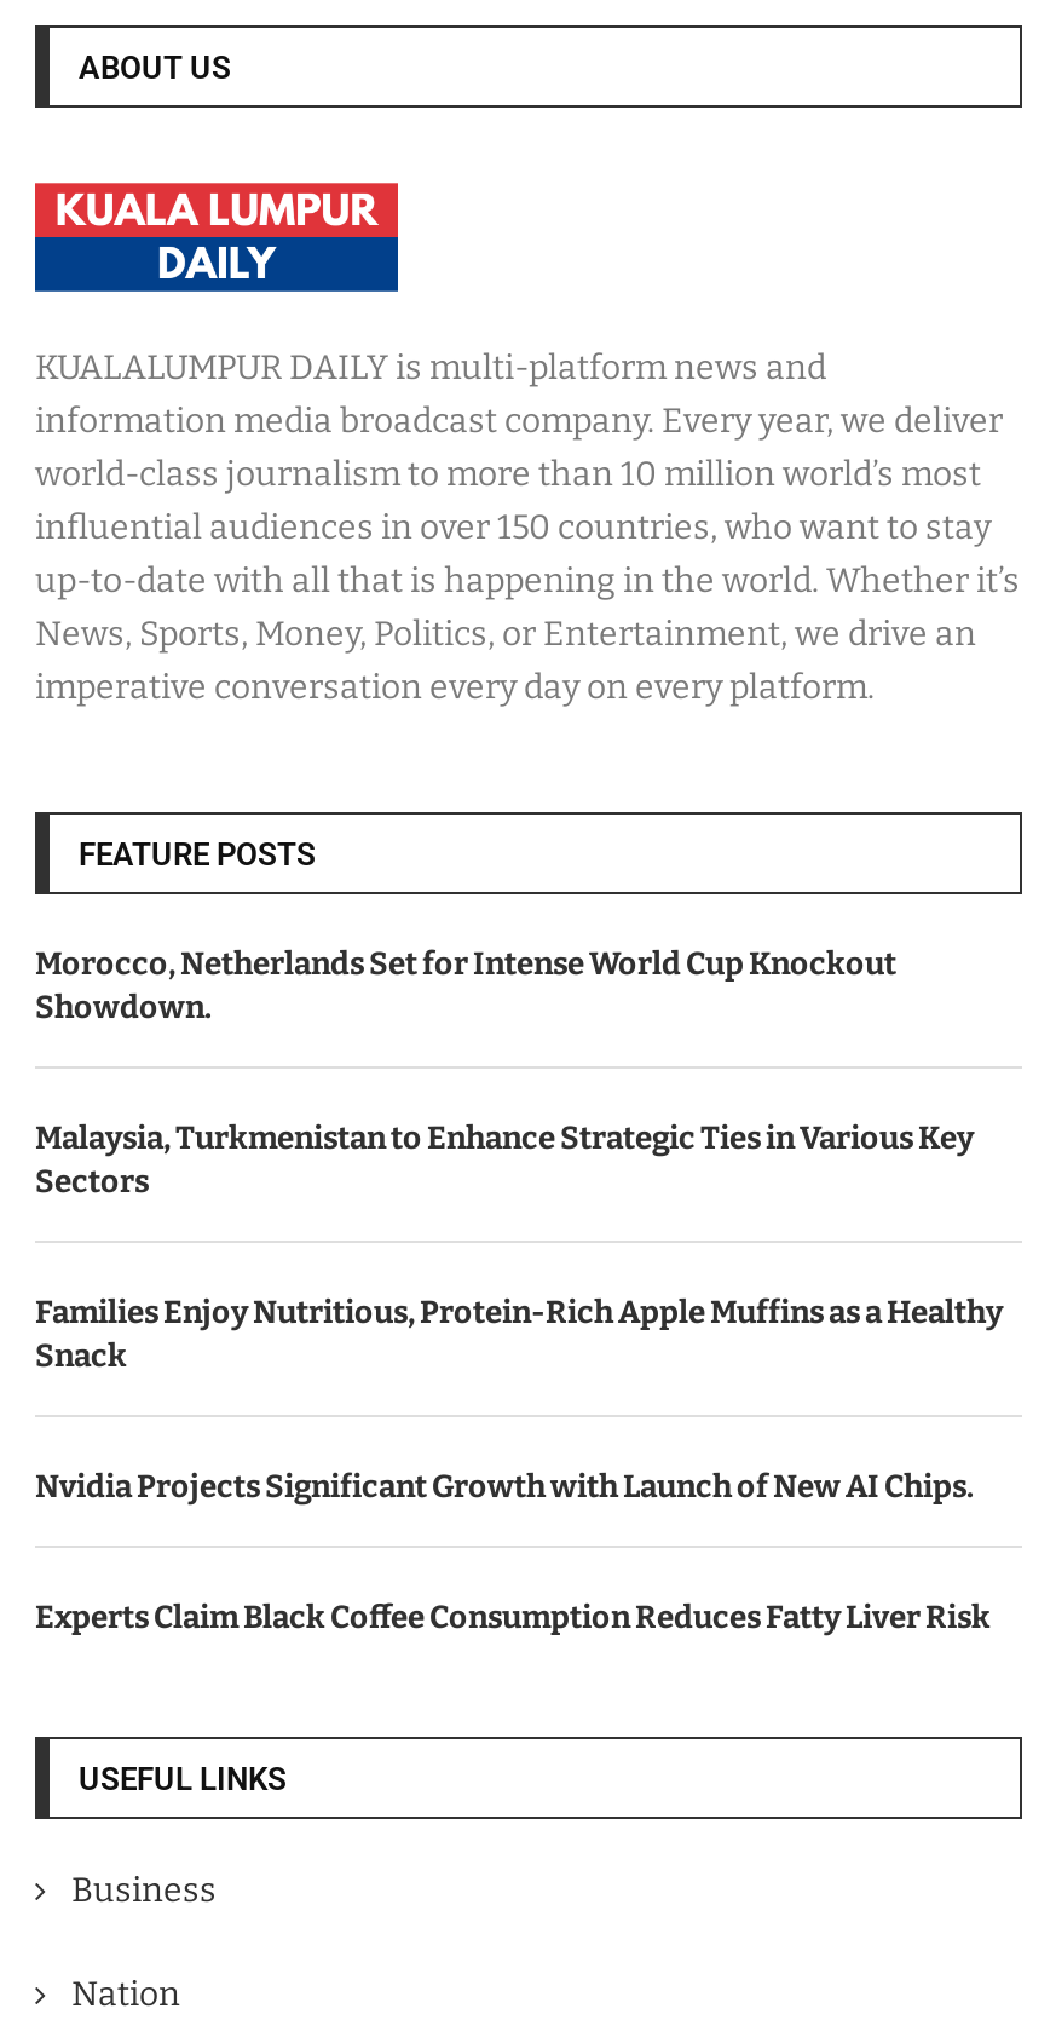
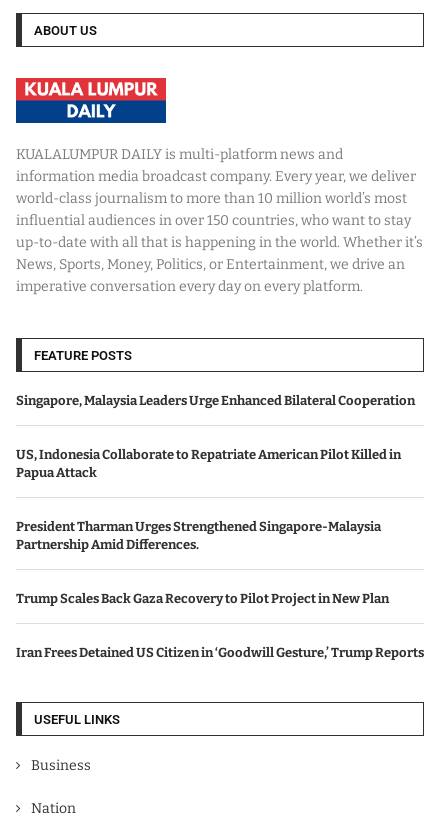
[35,946,896,1026] Morocco, Netherlands Set for Intense World Cup Knockout | Showdown. -> [16,393,415,408] Singapore, Malaysia Leaders Urge Enhanced Bilateral Cooperation
[35,1120,974,1200] Malaysia, Turkmenistan to Enhance Strategic Ties in Various Key | Sectors -> [16,447,401,480] US, Indonesia Collaborate to Repatriate American Pilot Killed in | Papua Attack
[35,1295,1003,1374] Families Enjoy Nutritious, Protein-Rich Apple Muffins as a Healthy | Snack -> [16,519,381,552] President Tharman Urges Strengthened Singapore-Malaysia | Partnership Amid Differences.
[35,1469,974,1505] Nvidia Projects Significant Growth with Launch of New AI Chips. -> [16,591,389,606] Trump Scales Back Gaza Recovery to Pilot Project in New Plan
[35,1600,991,1636] Experts Claim Black Coffee Consumption Reduces Fatty Liver Risk -> [16,645,424,660] Iran Frees Detained US Citizen in ‘Goodwill Gesture,’ Trump Reports

